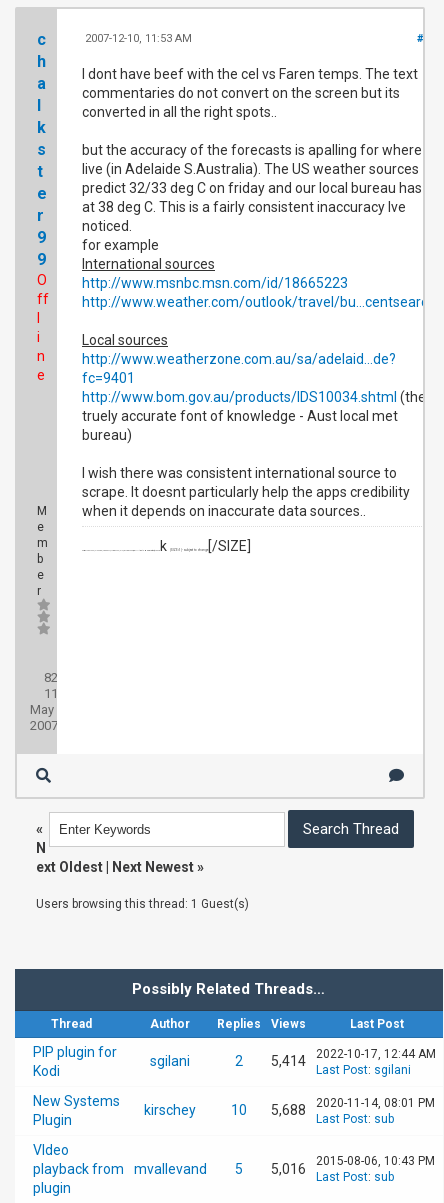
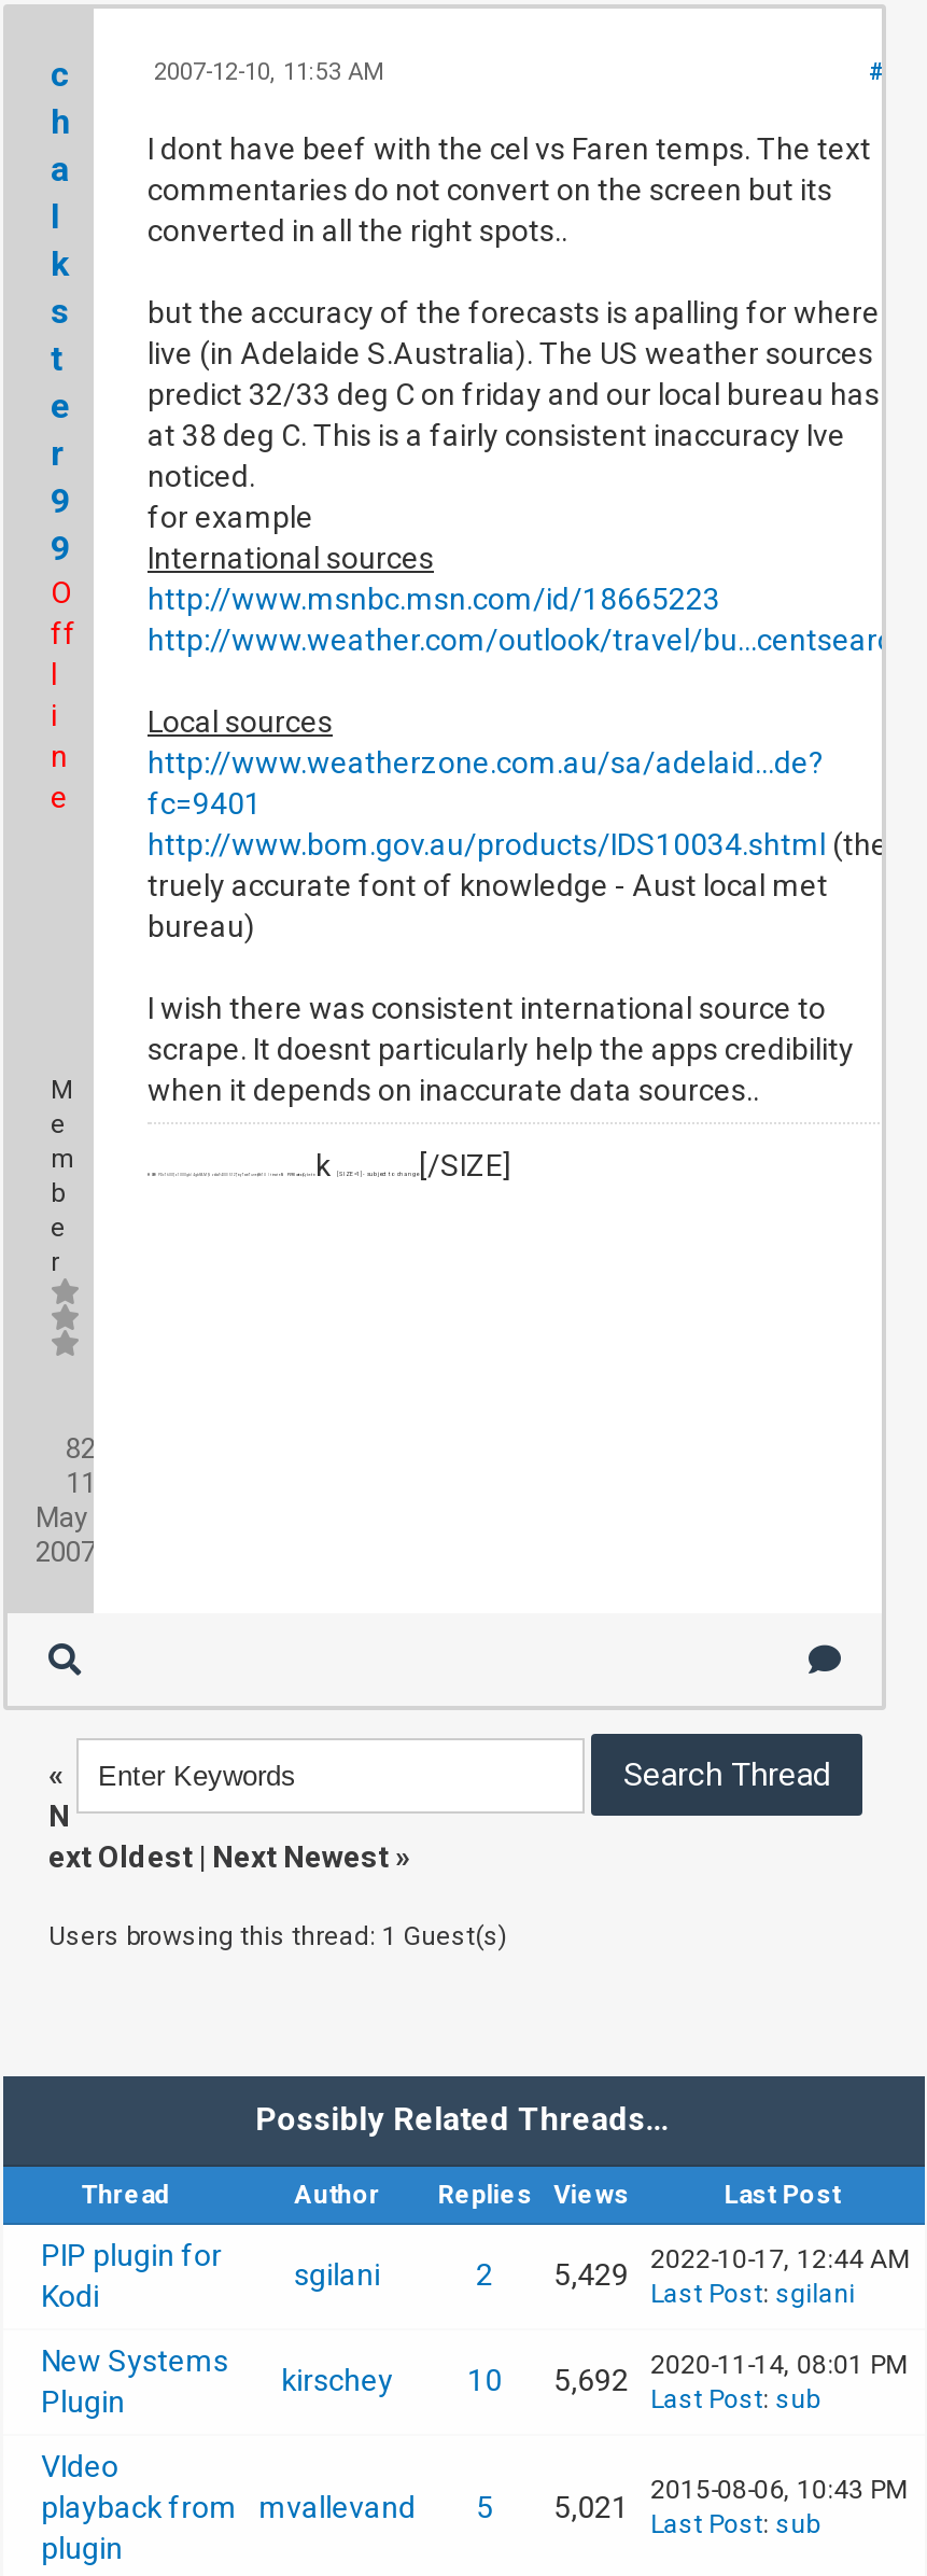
[235,1047,436,1069] 2 5,414 2022-10-17, 12:44 AM -> [476,2244,909,2292] 2 5,429 2022-10-17, 12:44 AM
[231,1096,435,1118] 10 5,688 2020-11-14, 08:01 PM -> [467,2350,907,2397] 10 5,692 2020-11-14, 08:01 PM
[33,1154,435,1184] playback from mvallevand 5 5,016 2015-08-06, 10:43 PM Last Post: sub -> [41,2475,907,2539] playback from mvallevand 5 5,021 2015-08-06, 10:43 PM Last Post: sub

